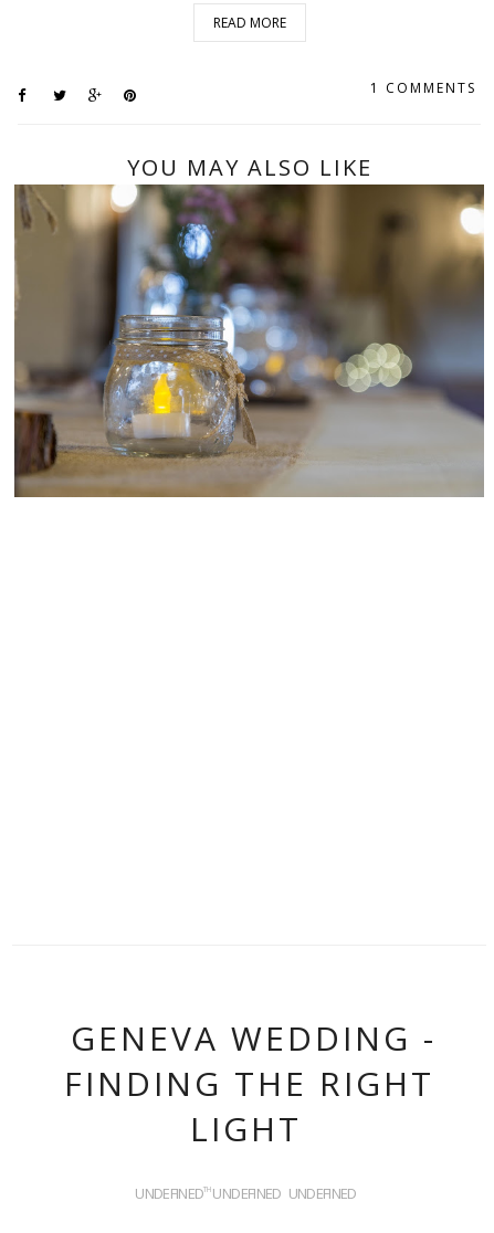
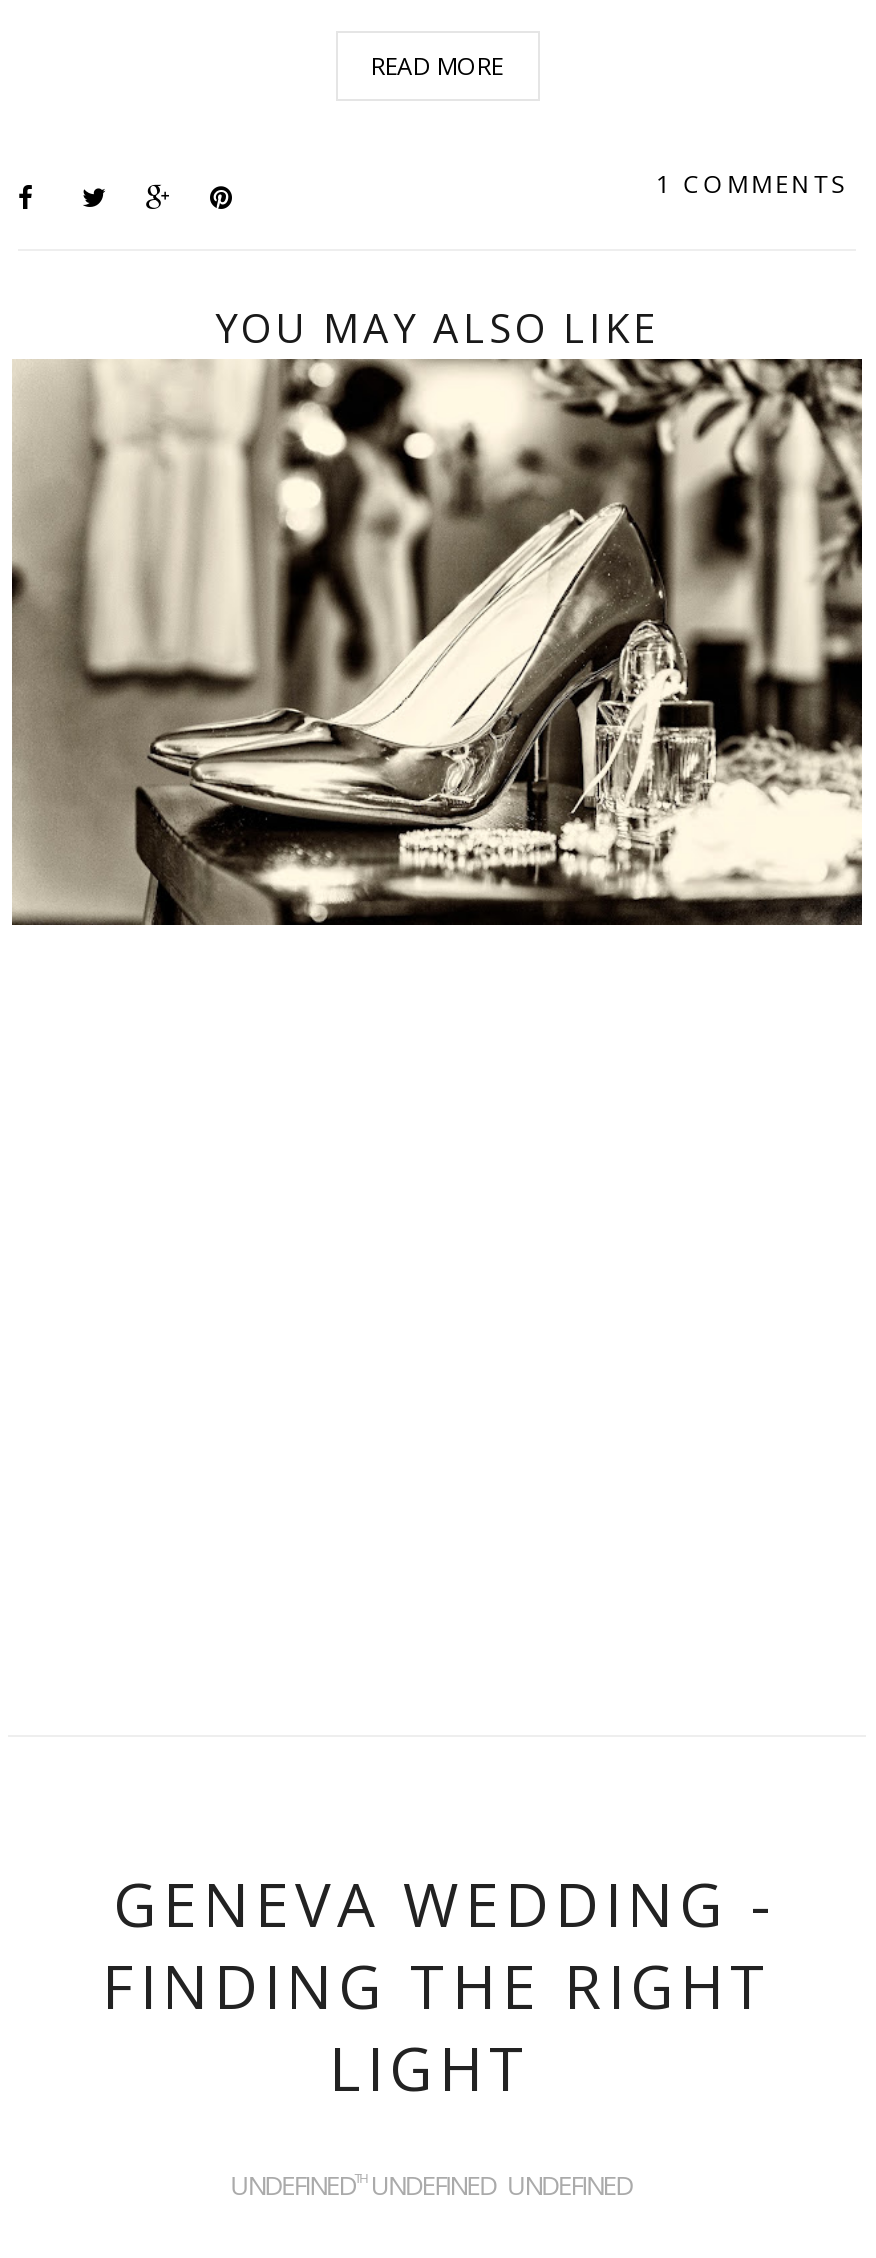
[13,183,485,498] [image] -> [10,359,864,927] [image]

